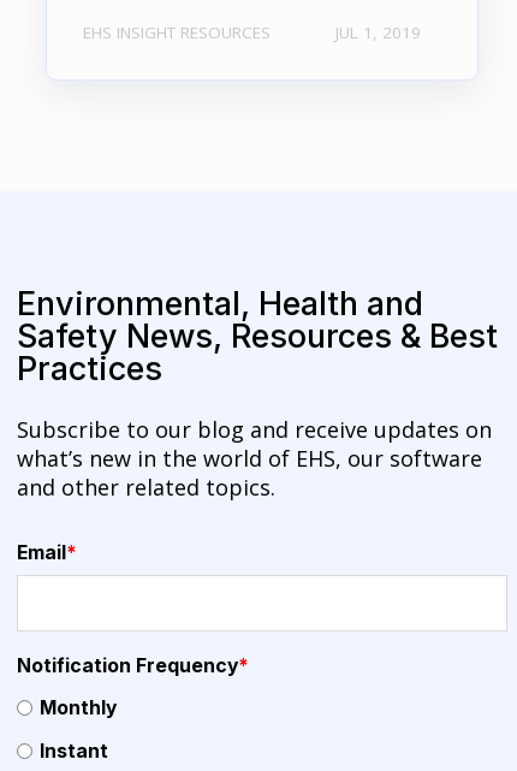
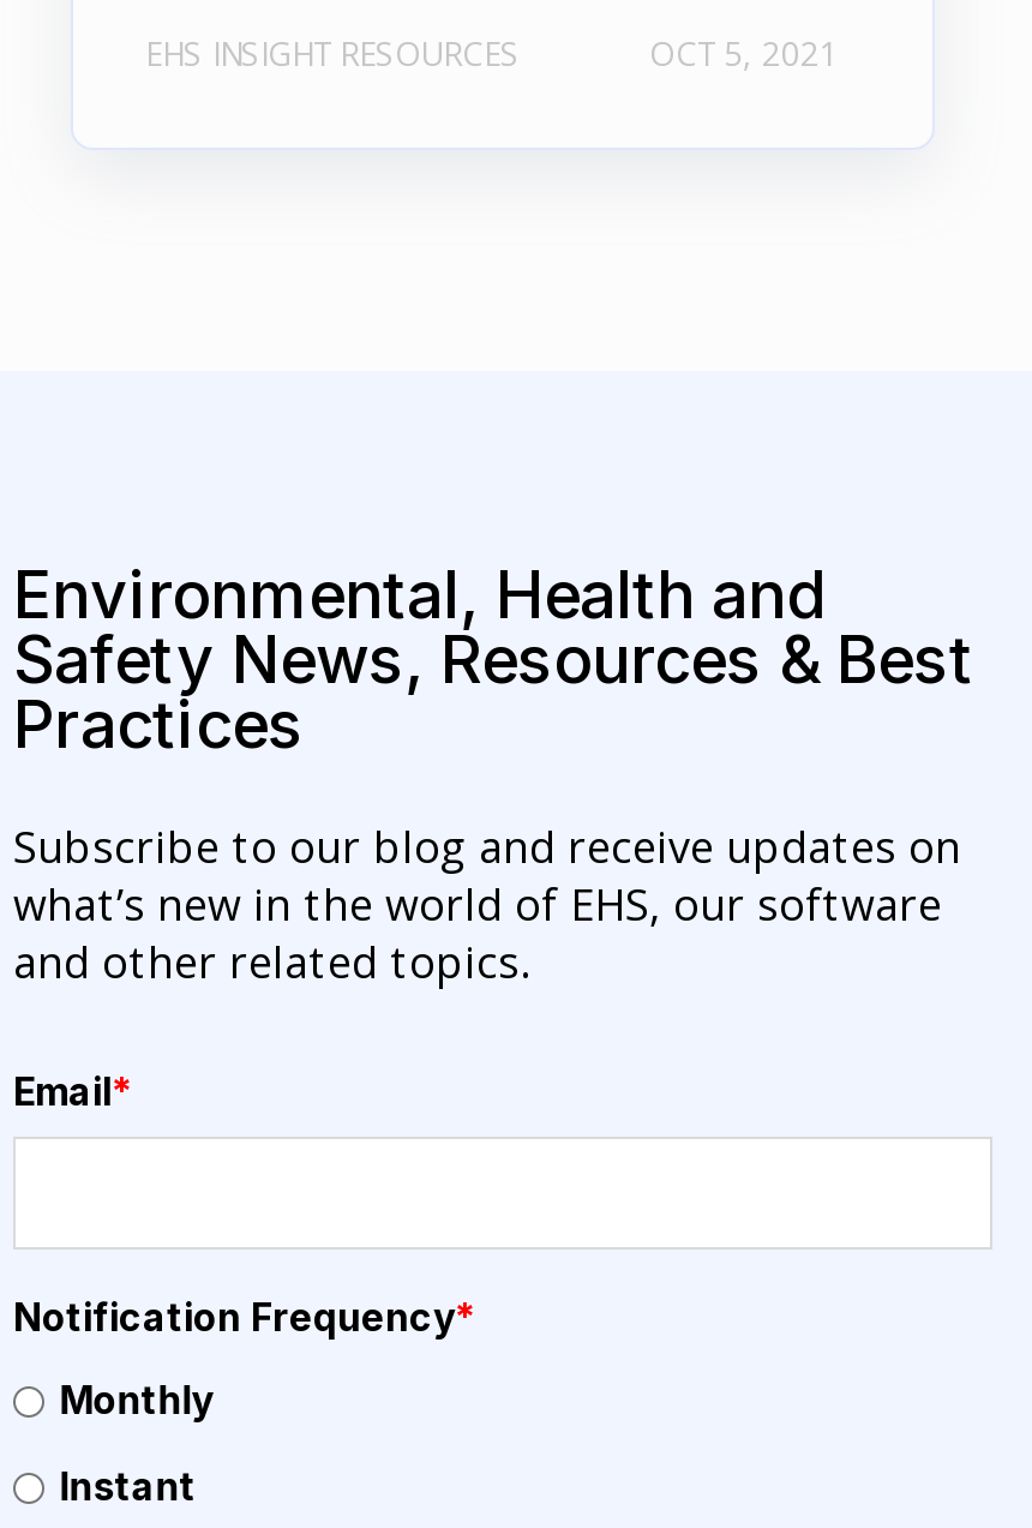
[335,22,421,44] JUL 1, 2019 -> [649,33,839,76] OCT 5, 2021

